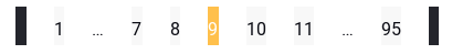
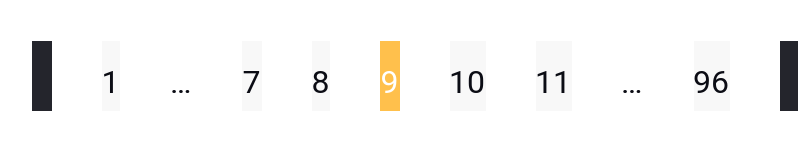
[381,16,401,43] 95 -> [693,58,729,106] 96

